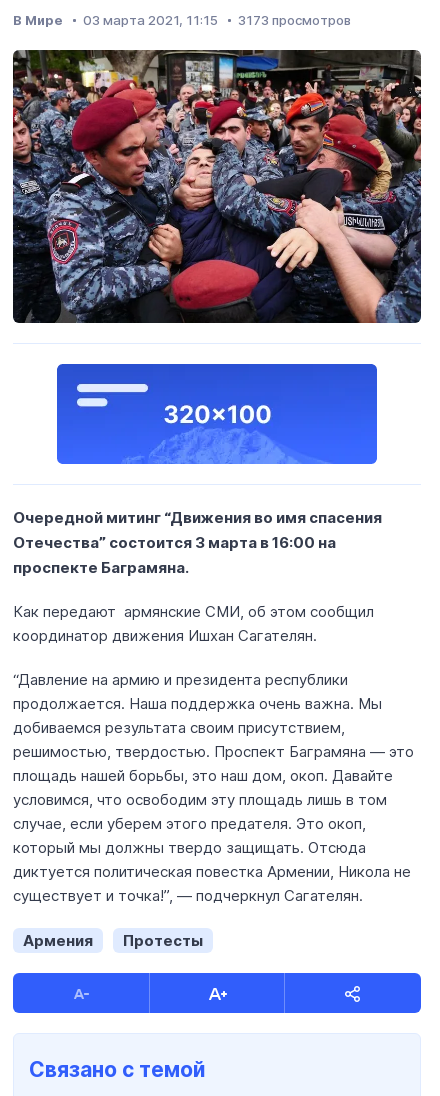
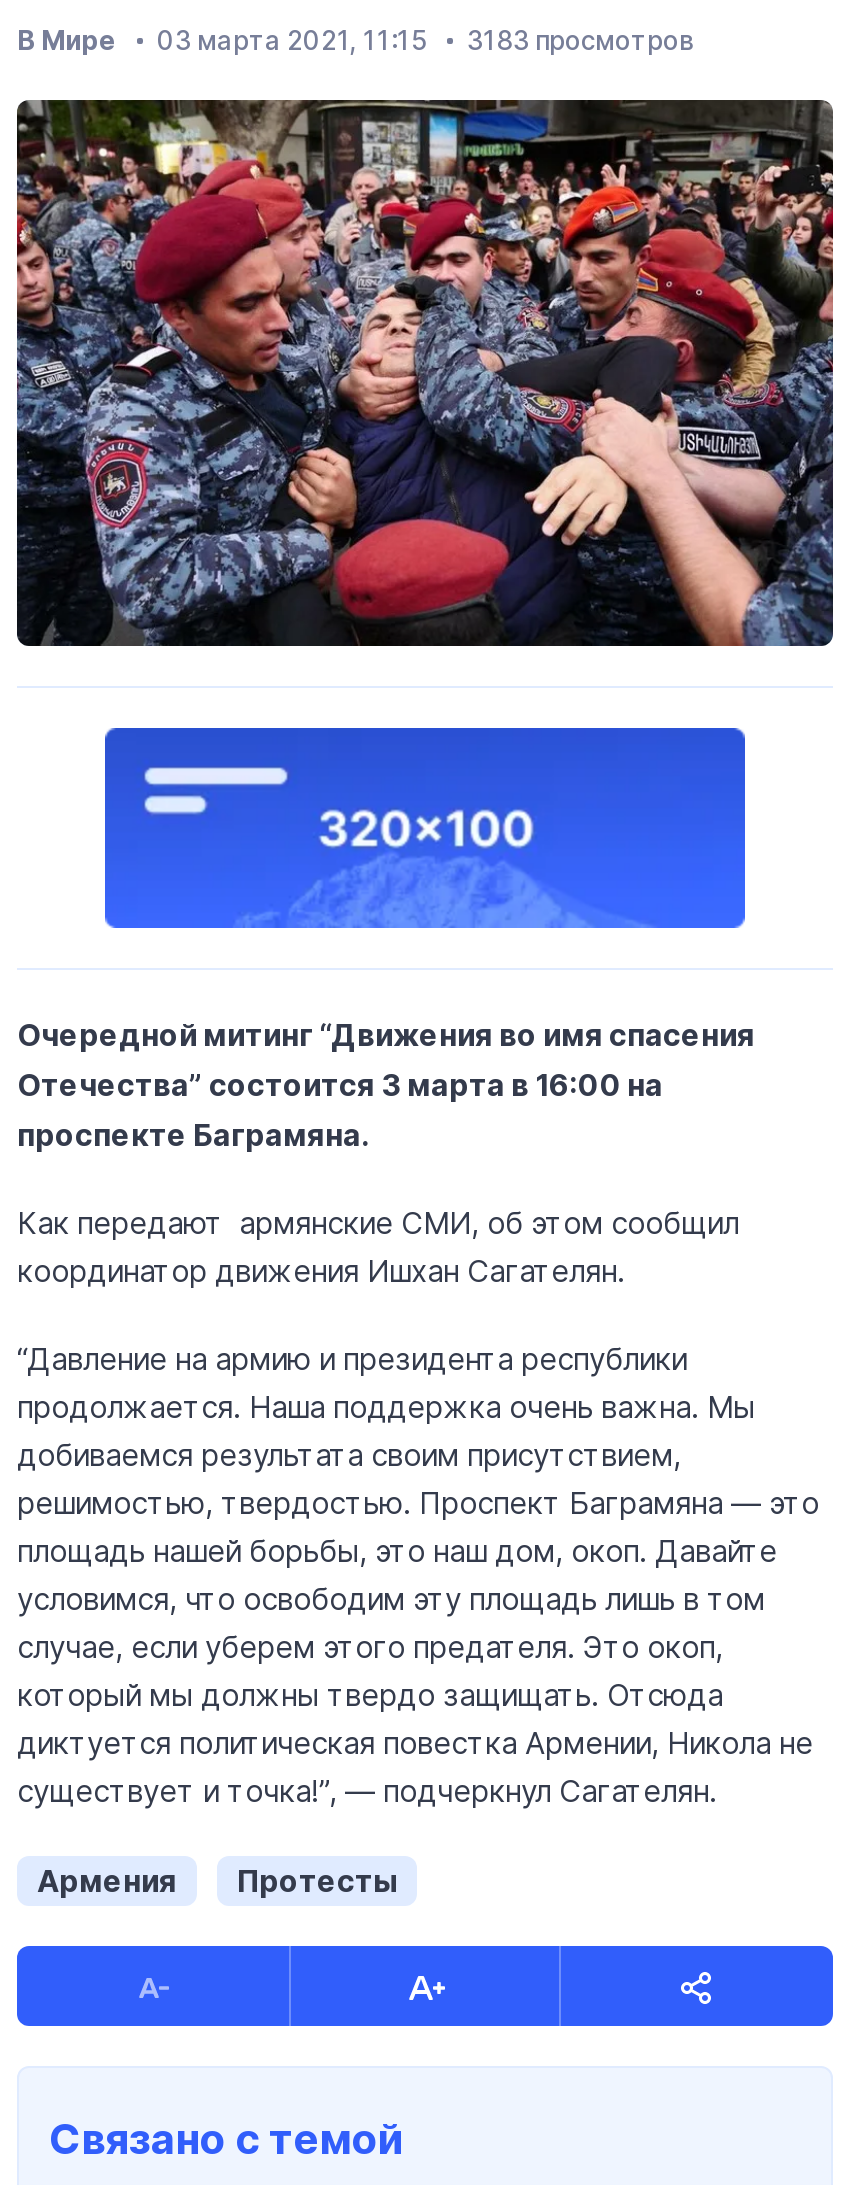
[13,11,351,29] В Мире 03 марта 2021, 11:15 3173 просмотров -> [17,22,693,58] В Мире 03 марта 2021, 11:15 3183 просмотров

